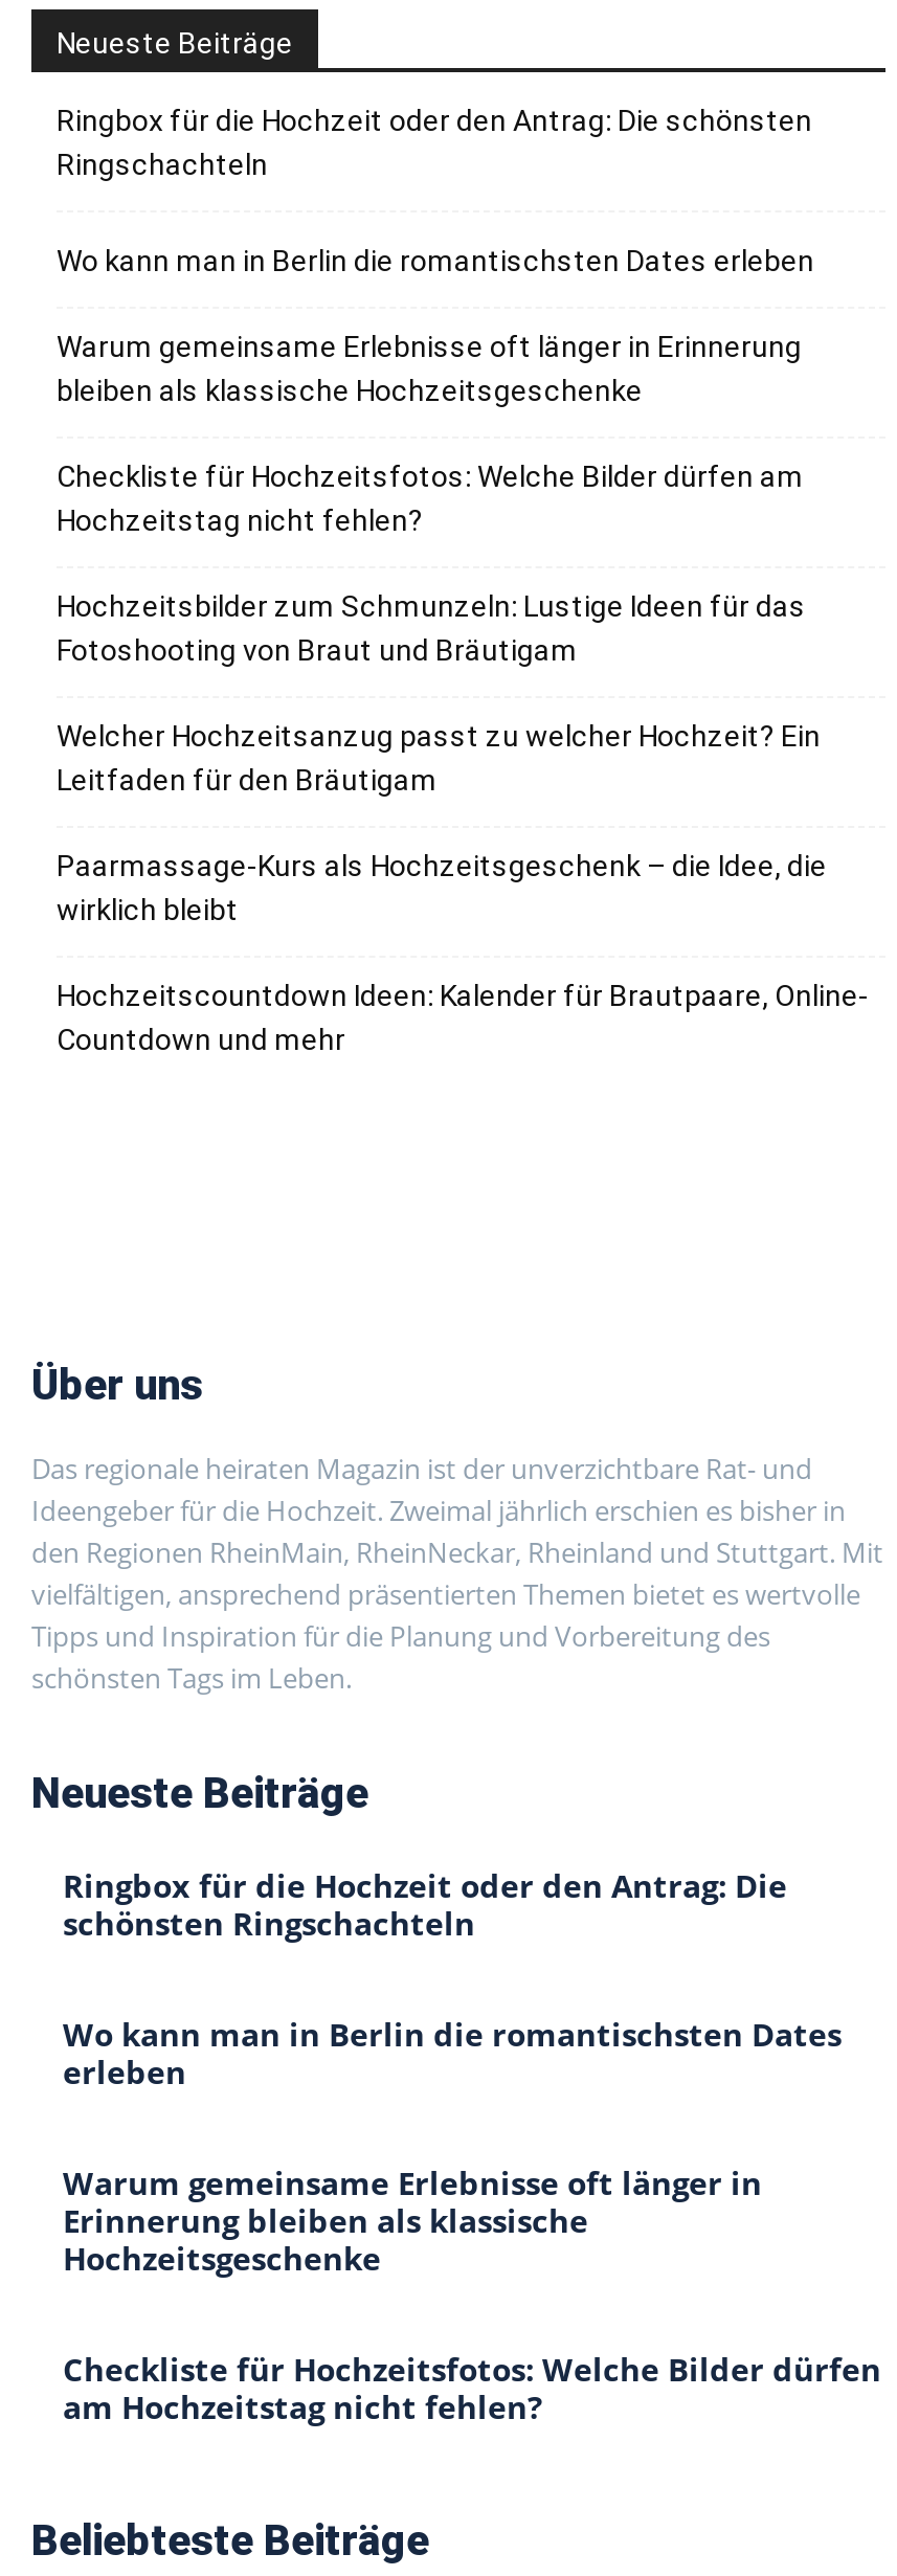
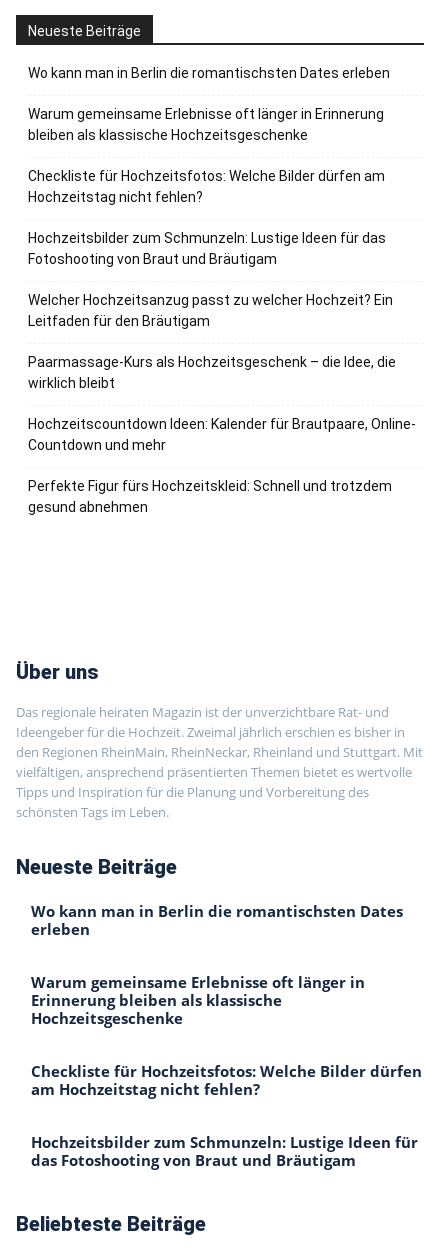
[57,103,812,180] Ringbox für die Hochzeit oder den Antrag: Die schönsten | Ringschachteln -> none
moved [57,243,869,1055] -> [28,65,416,453]: Wo kann man in Berlin die romantischsten Dates erleben | Warum gemeinsame Erlebnisse oft länger in Erinnerung | bleiben als klassische Hochzeitsgeschenke | ... | Hochzeitscountdown Ideen: Kalender für Brautpaare, Online- | Countdown und mehr
none -> [28,478,392,515] Perfekte Figur fürs Hochzeitskleid: Schnell und trotzdem | gesund abnehmen
[63,1863,787,1943] Ringbox für die Hochzeit oder den Antrag: Die | schönsten Ringschachteln -> none
moved [63,2012,881,2427] -> [31,901,422,1099]: Wo kann man in Berlin die romantischsten Dates | erleben | Warum gemeinsame Erlebnisse oft länger in | Erinnerung bleiben als klassische | Hochzeitsgeschenke | Checkliste für Hochzeitsfotos: Welche Bilder dürfen | am Hochzeitstag nicht fehlen?
none -> [31,1132,418,1170] Hochzeitsbilder zum Schmunzeln: Lustige Ideen für | das Fotoshooting von Braut und Bräutigam

